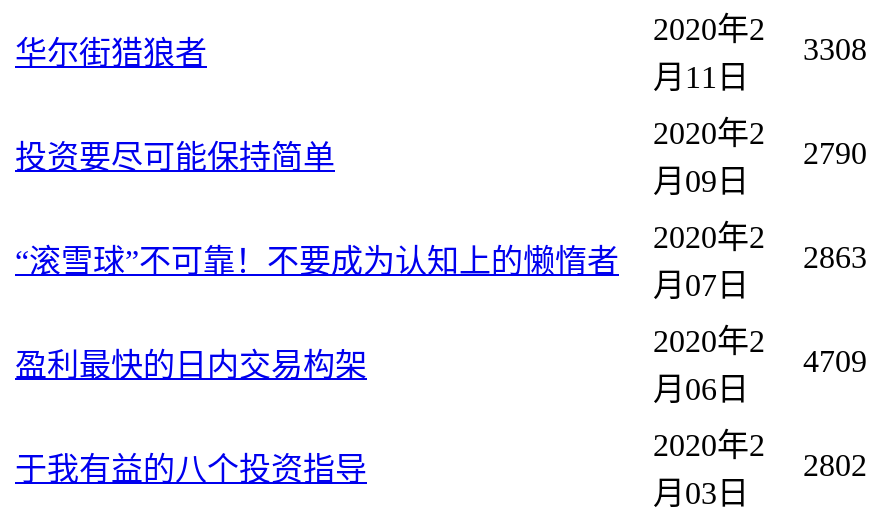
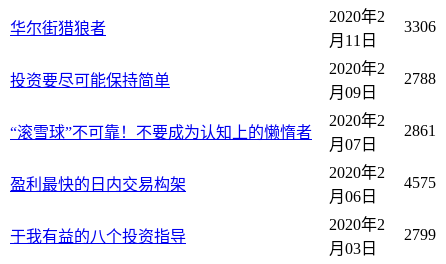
[803,32,867,66] 3308 -> [404,18,436,35] 3306
[803,136,867,170] 2790 -> [404,70,436,87] 2788
[803,240,867,274] 2863 -> [404,122,436,139] 2861
[803,344,867,378] 4709 -> [404,174,436,191] 4575
[803,448,867,482] 2802 -> [404,226,436,243] 2799

